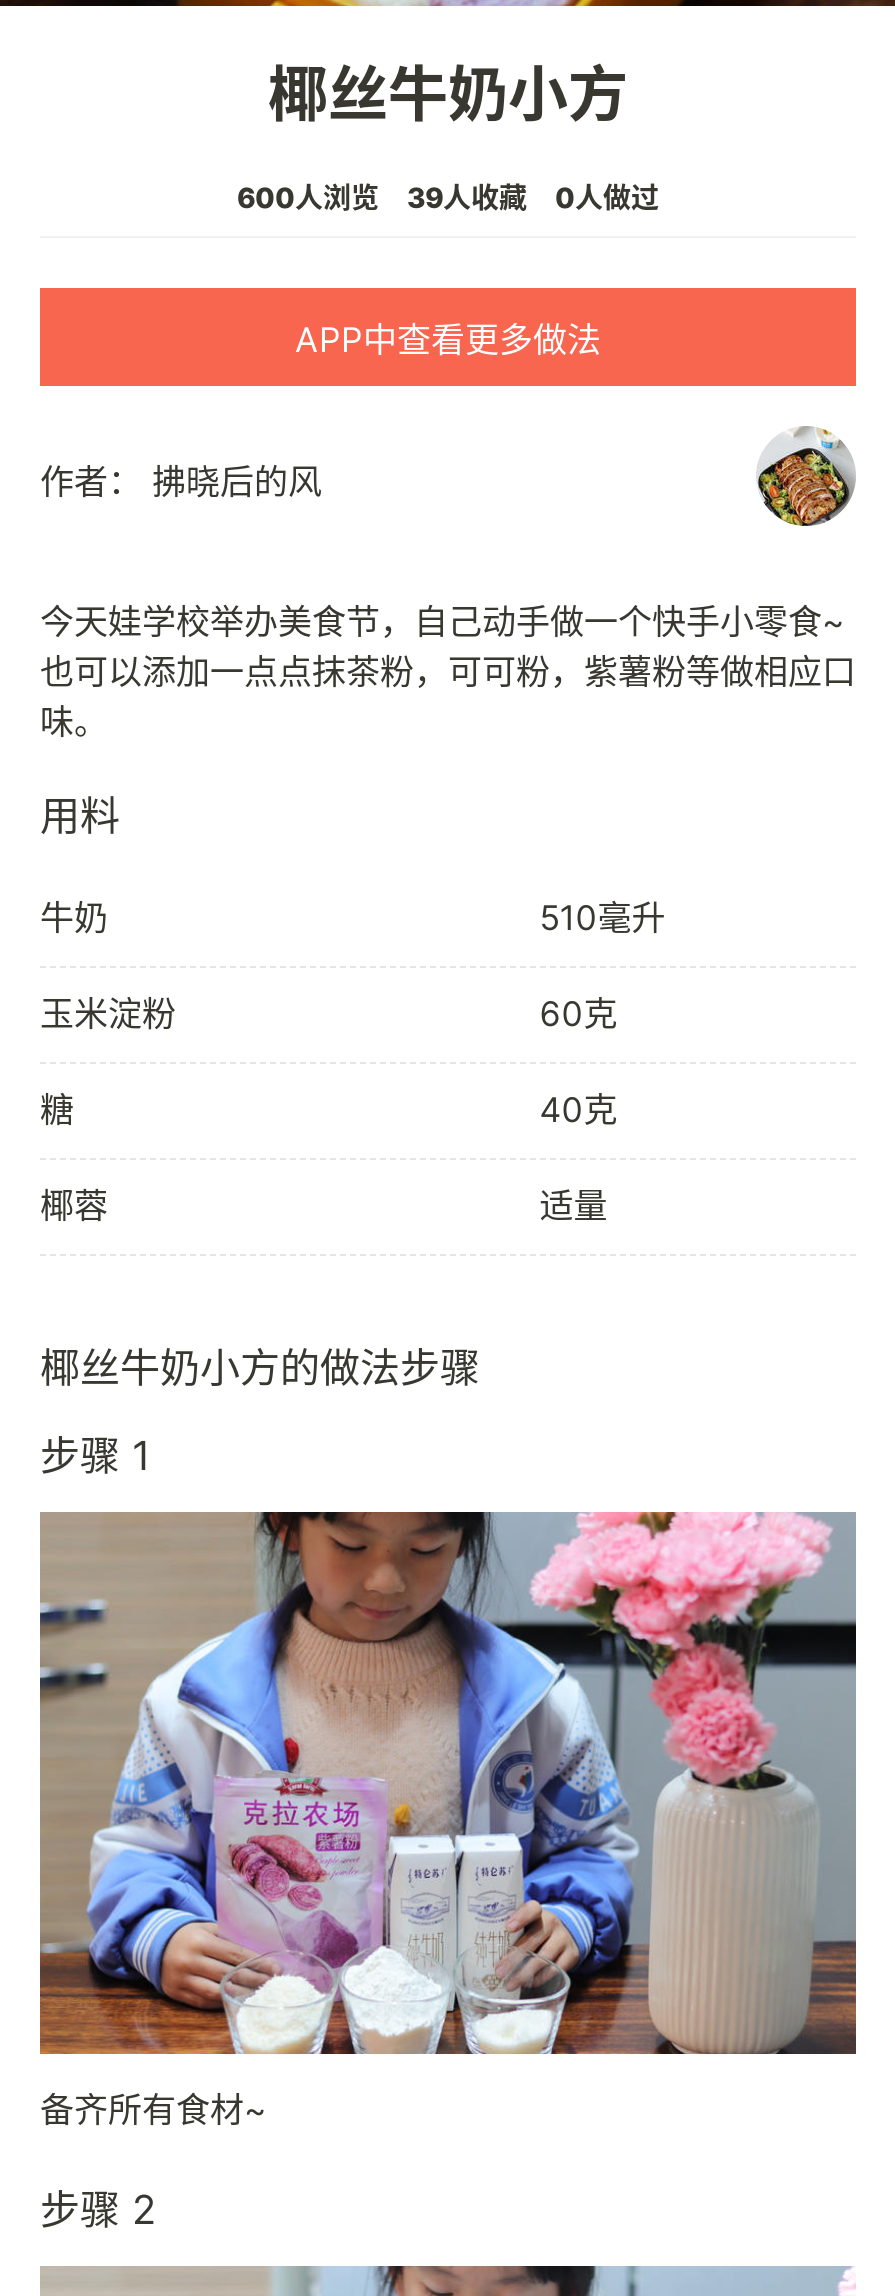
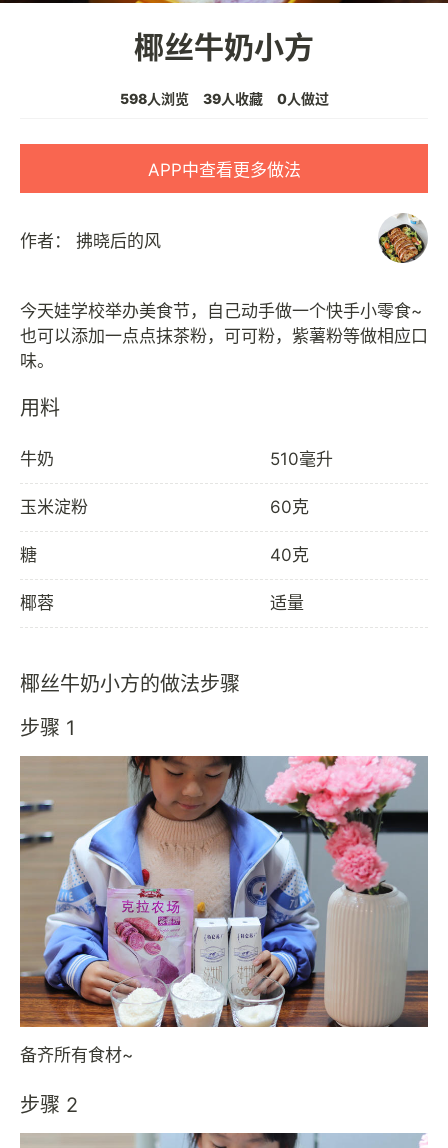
[237,179,659,213] 600人浏览 39人收藏 0人做过 -> [119,89,328,106] 598人浏览 39人收藏 0人做过

